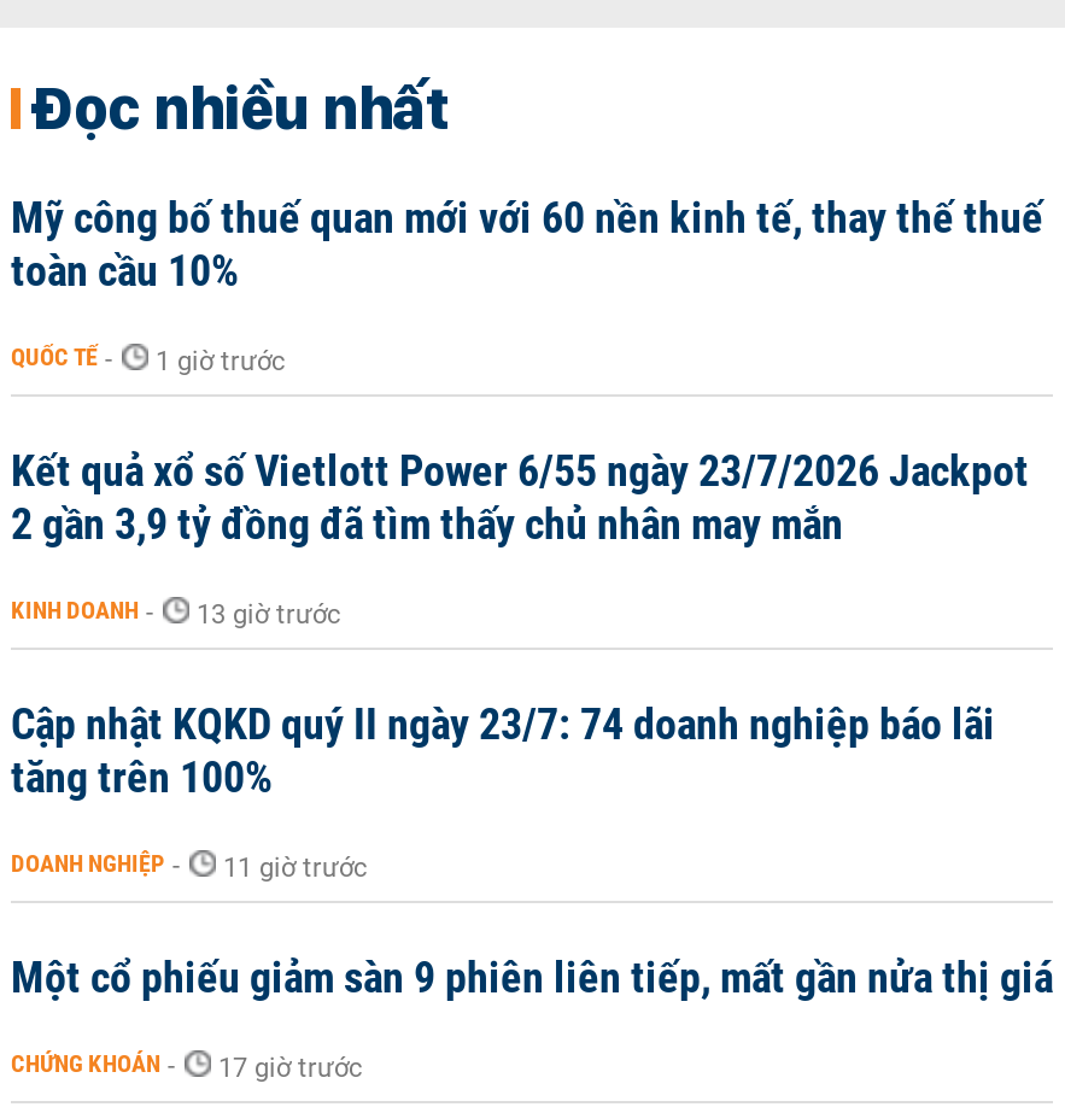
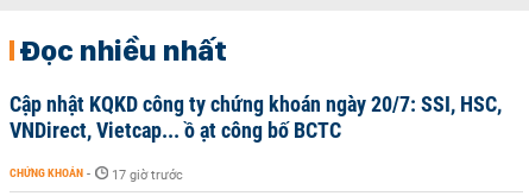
[11,192,1053,1002] Mỹ công bố thuế quan mới với 60 nền kinh tế, thay thế thuế | toàn cầu 10% | QUỐC TẾ - | 1 giờ trước | Kết quả xổ số Vietlott Power 6/55 ngày 23/7/2026 Jackpot | 2 gần 3,9 tỷ đồng đã tìm thấy chủ nhân may mắn | KINH DOANH - | 13 giờ trước | Cập nhật KQKD quý II ngày 23/7: 74 doanh nghiệp báo lãi | tăng trên 100% | DOANH NGHIỆP - | 11 giờ trước | Một cổ phiếu giảm sàn 9 phiên liên tiếp, mất gần nửa thị giá -> [10,91,502,143] Cập nhật KQKD công ty chứng khoán ngày 20/7: SSI, HSC, | VNDirect, Vietcap... ồ ạt công bố BCTC

